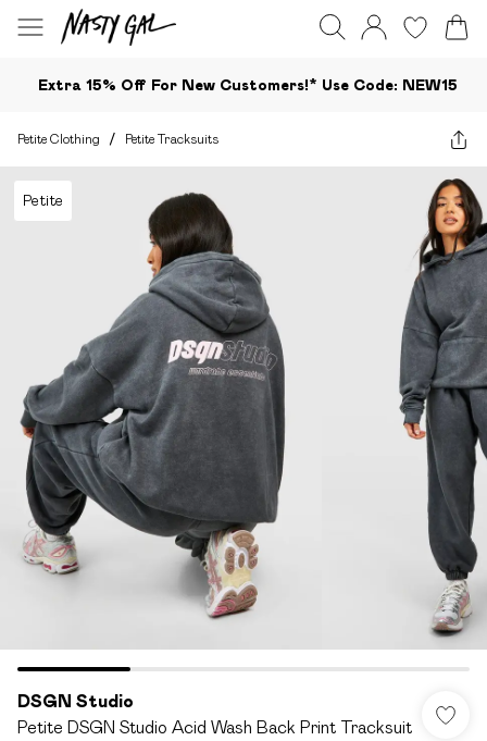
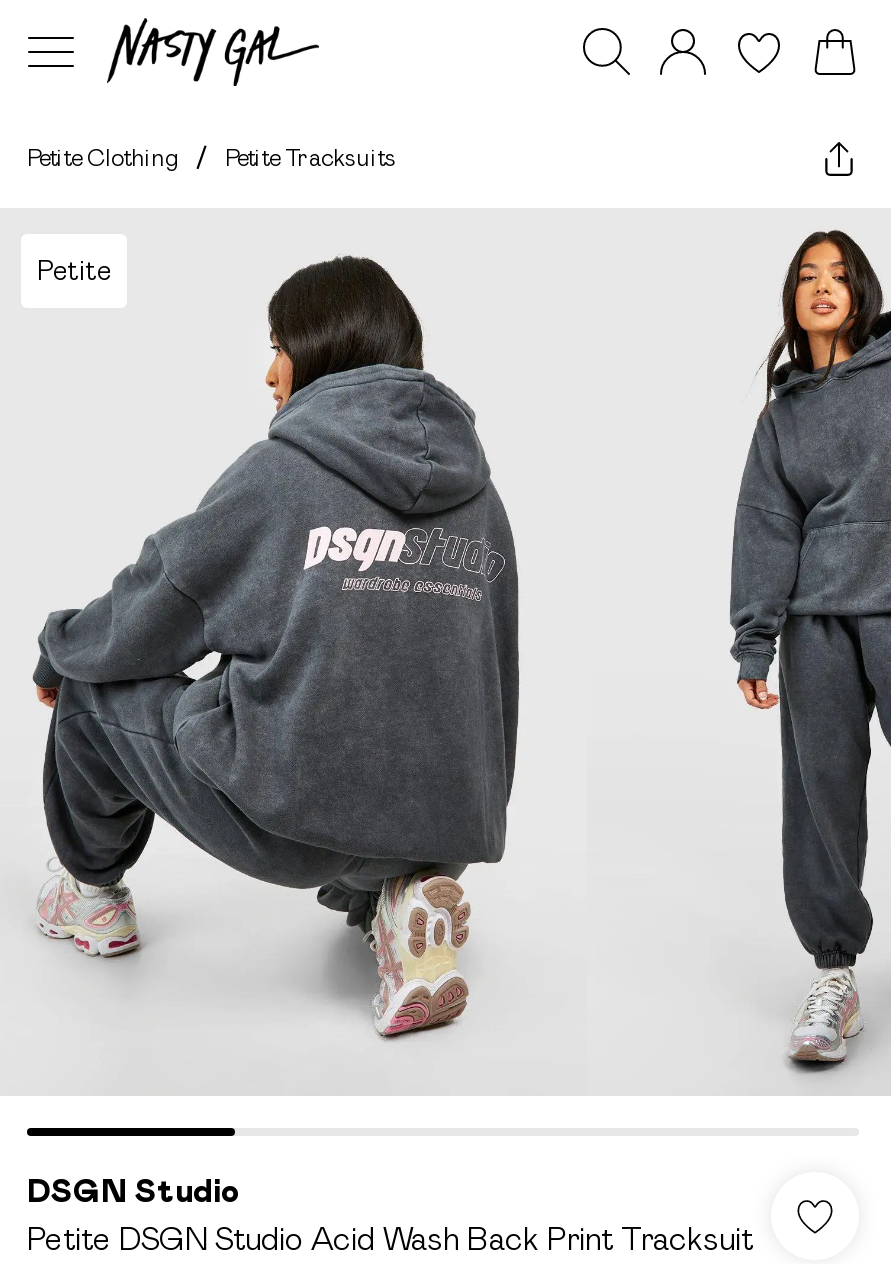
[38,76,458,93] Extra 15% Off For New Customers!* Use Code: NEW15 -> none

